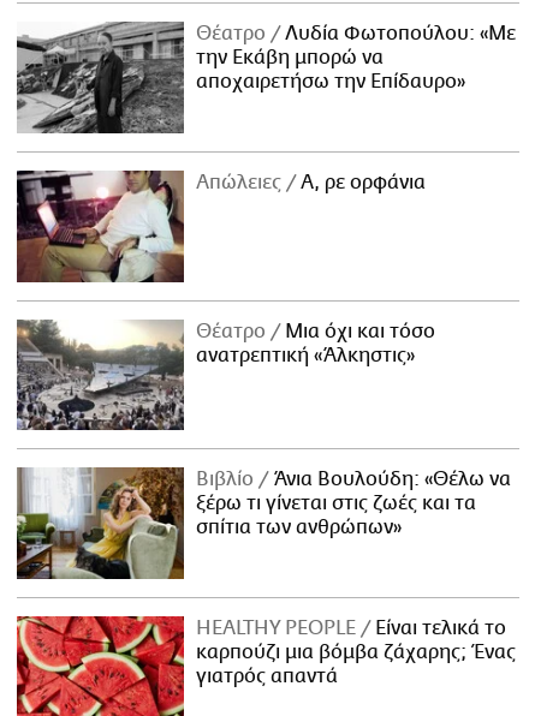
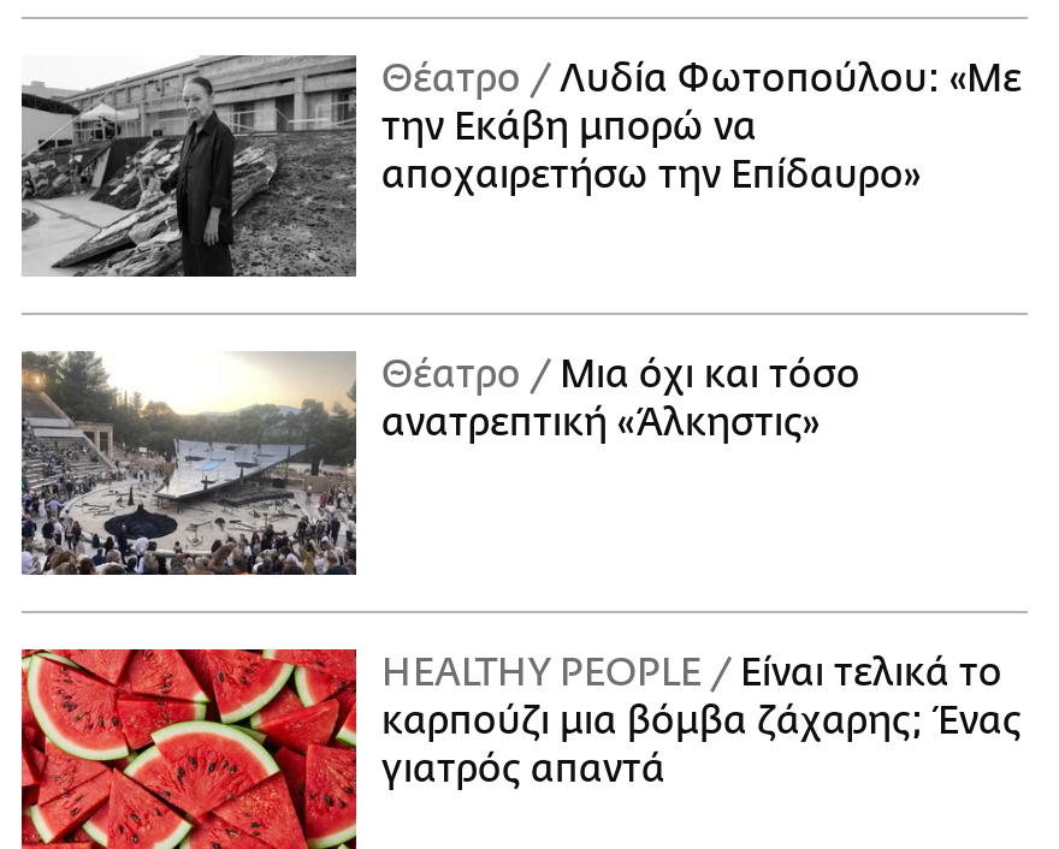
[16,169,426,284] [image] | Απώλειες Α, ρε ορφάνια -> none
[16,466,511,580] [image] | Βιβλίο Άνια Βουλούδη: «Θέλω να | ξέρω τι γίνεται στις ζωές και τα | σπίτια των ανθρώπων» -> none

